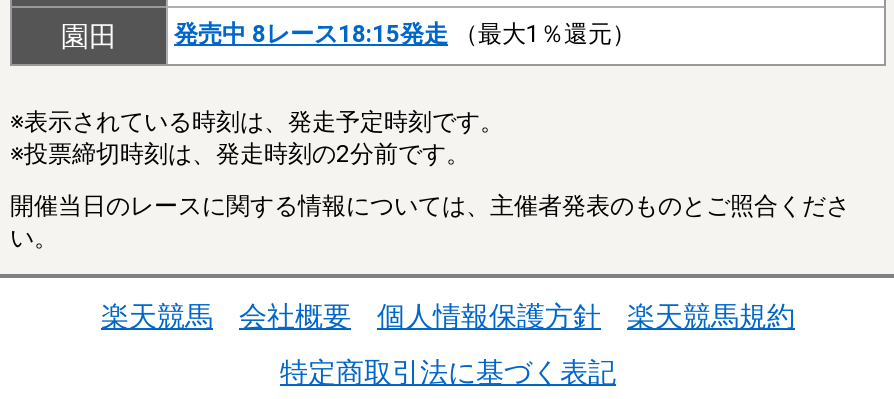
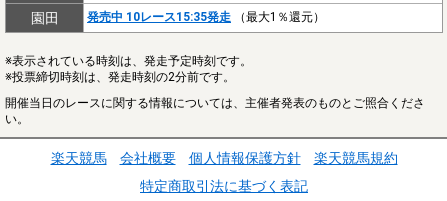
[174,20,636,48] 発売中 8レース18:15発走（最大1％還元） -> [87,10,325,24] 発売中 10レース15:35発走（最大1％還元）

